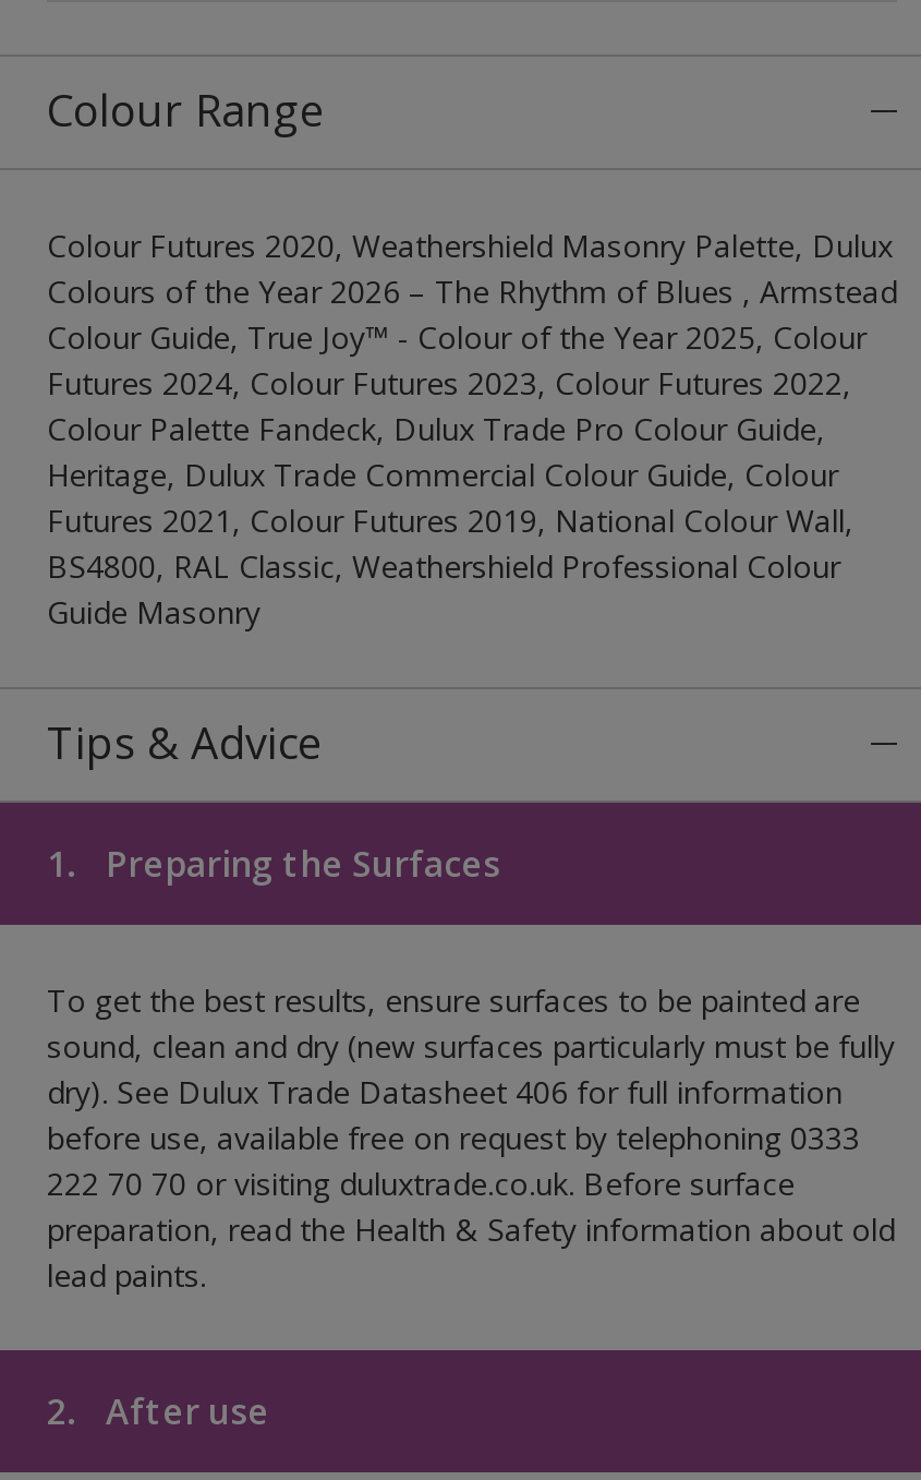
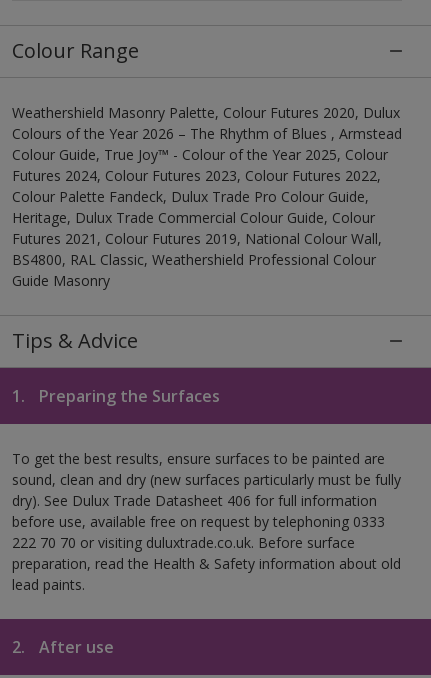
[47,224,893,266] Colour Futures 2020, Weathershield Masonry Palette, Dulux -> [12,103,400,122] Weathershield Masonry Palette, Colour Futures 2020, Dulux

